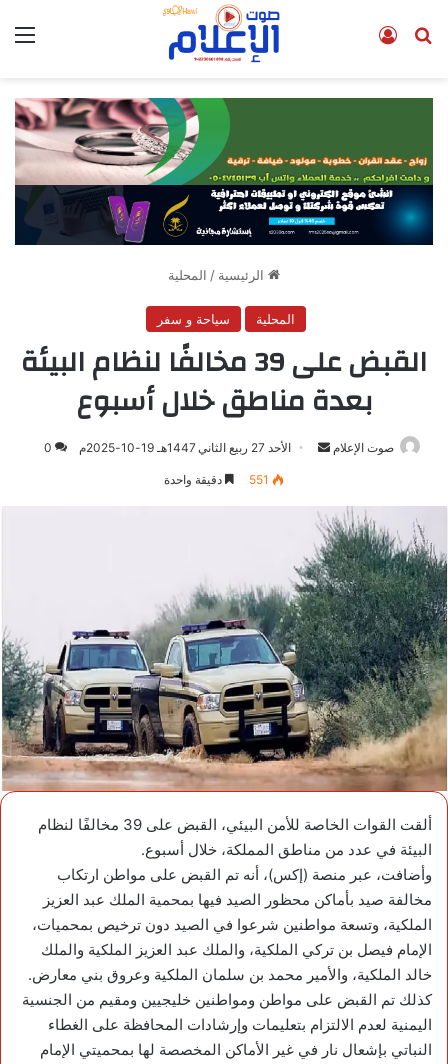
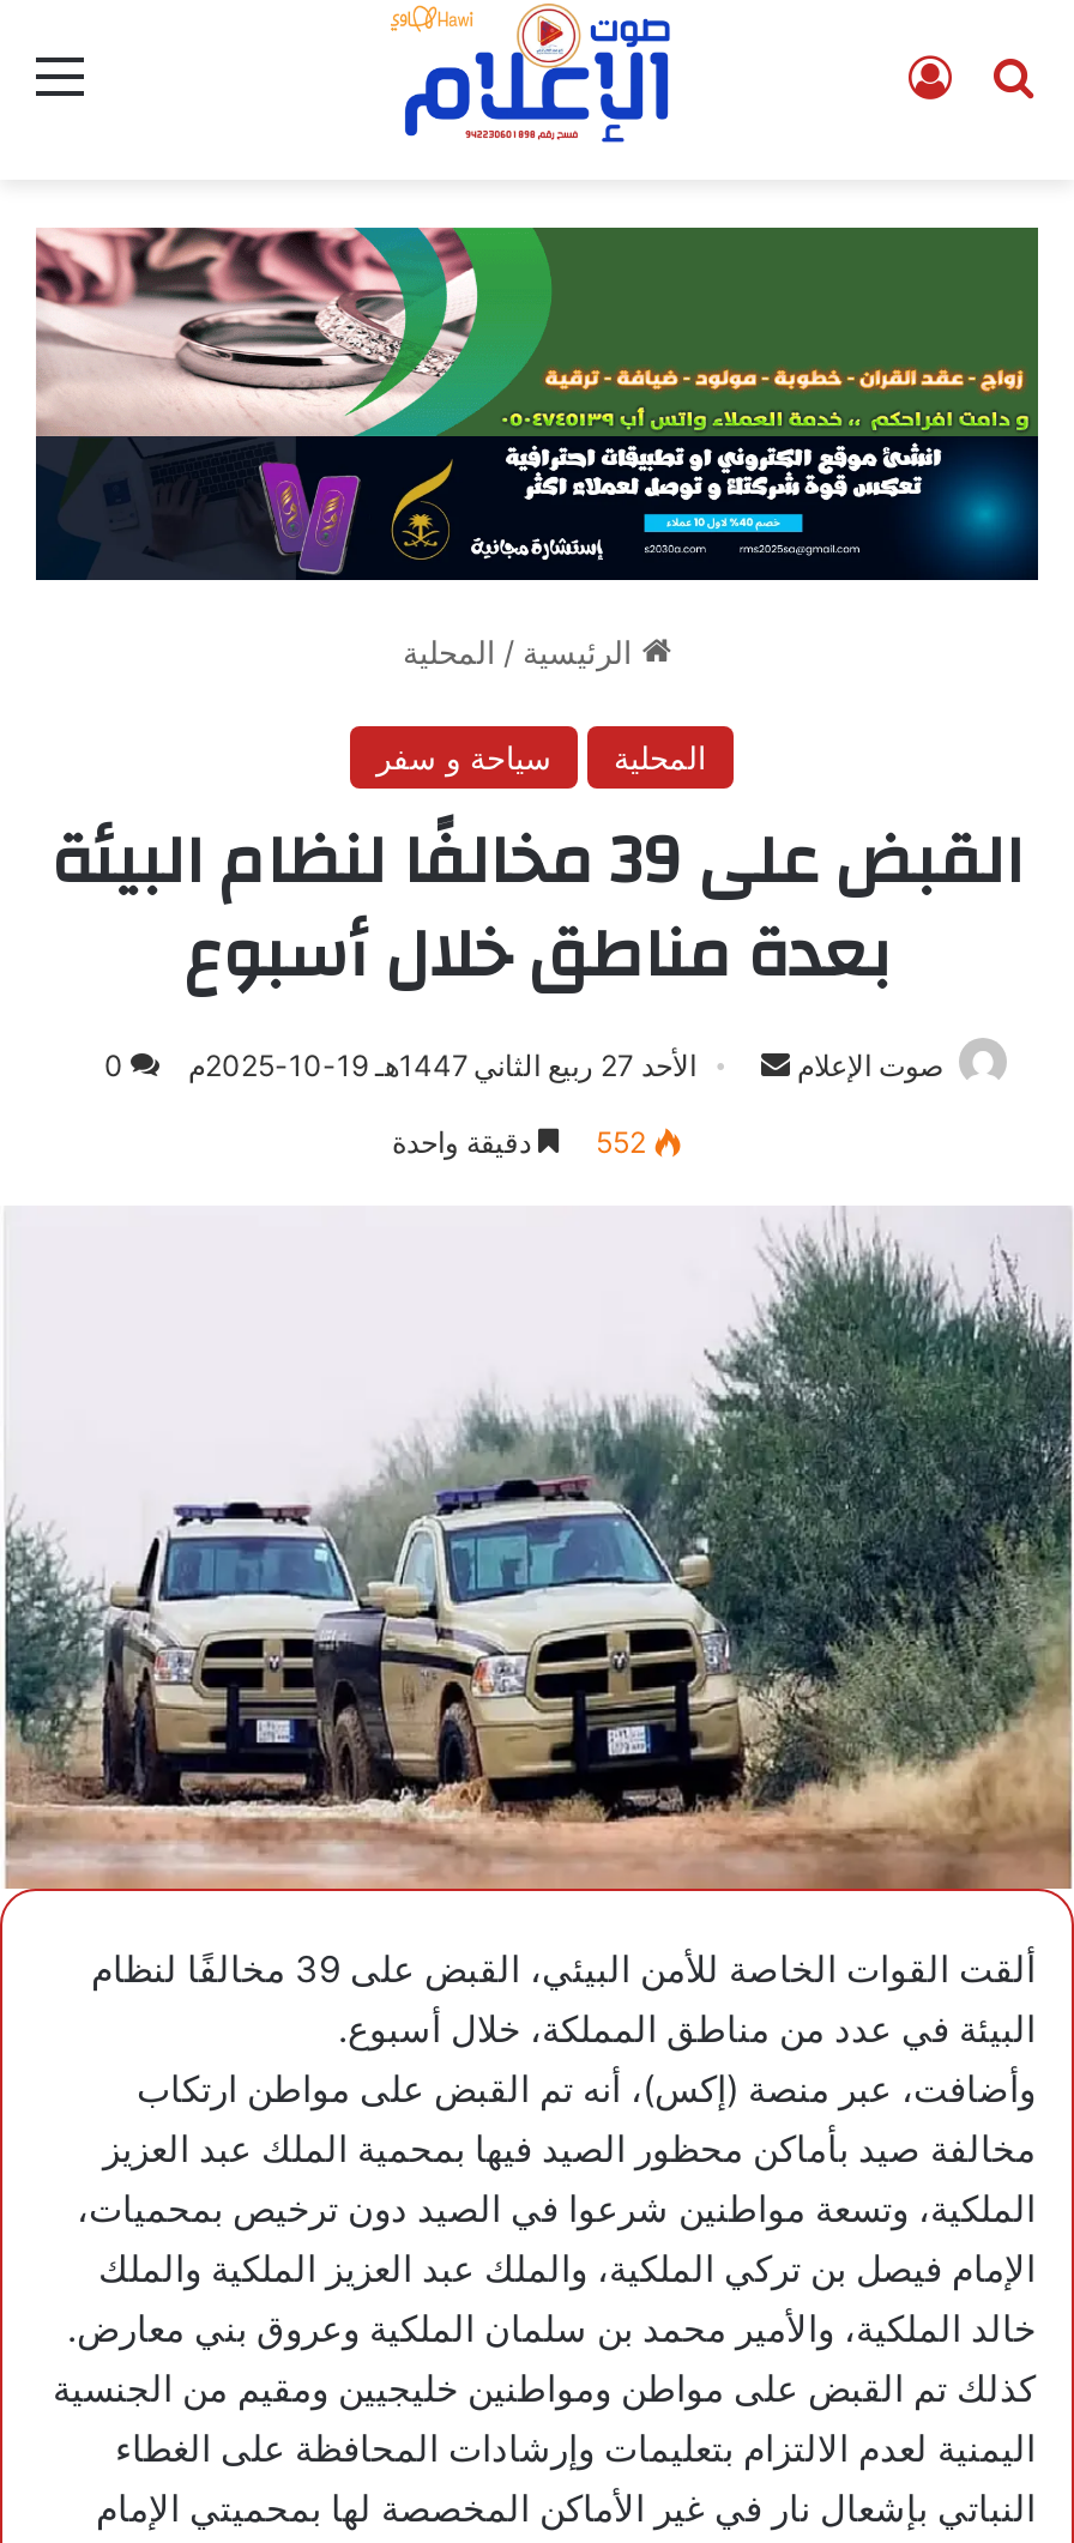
[164,472,269,487] 551 دقيقة واحدة -> [392,1124,646,1160] 552 دقيقة واحدة

